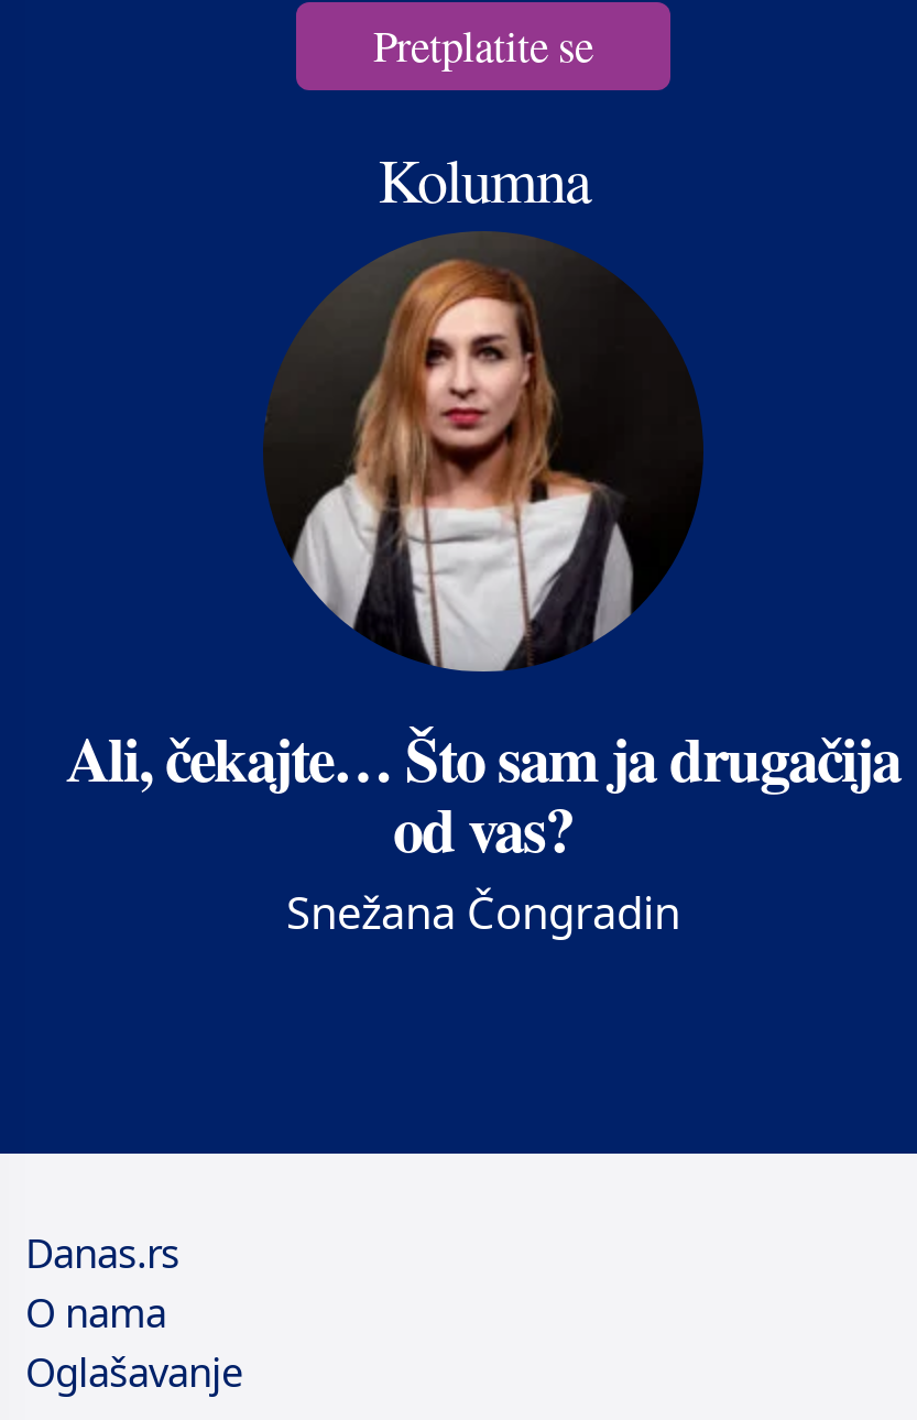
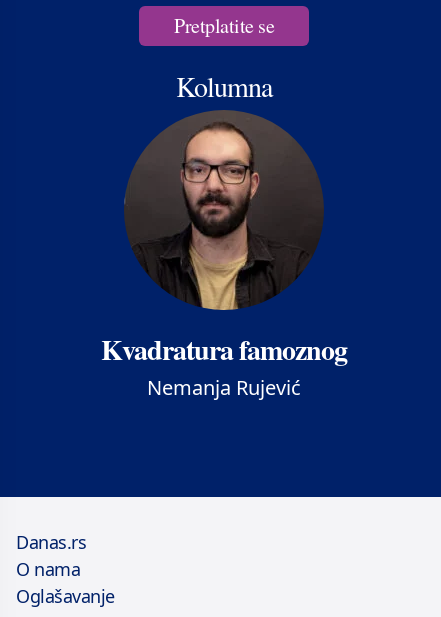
[66,248,900,943] [image] | Ali, čekajte… Što sam ja drugačija | od vas? | Snežana Čongradin -> [101,117,347,401] [image] | Kvadratura famoznog | Nemanja Rujević

